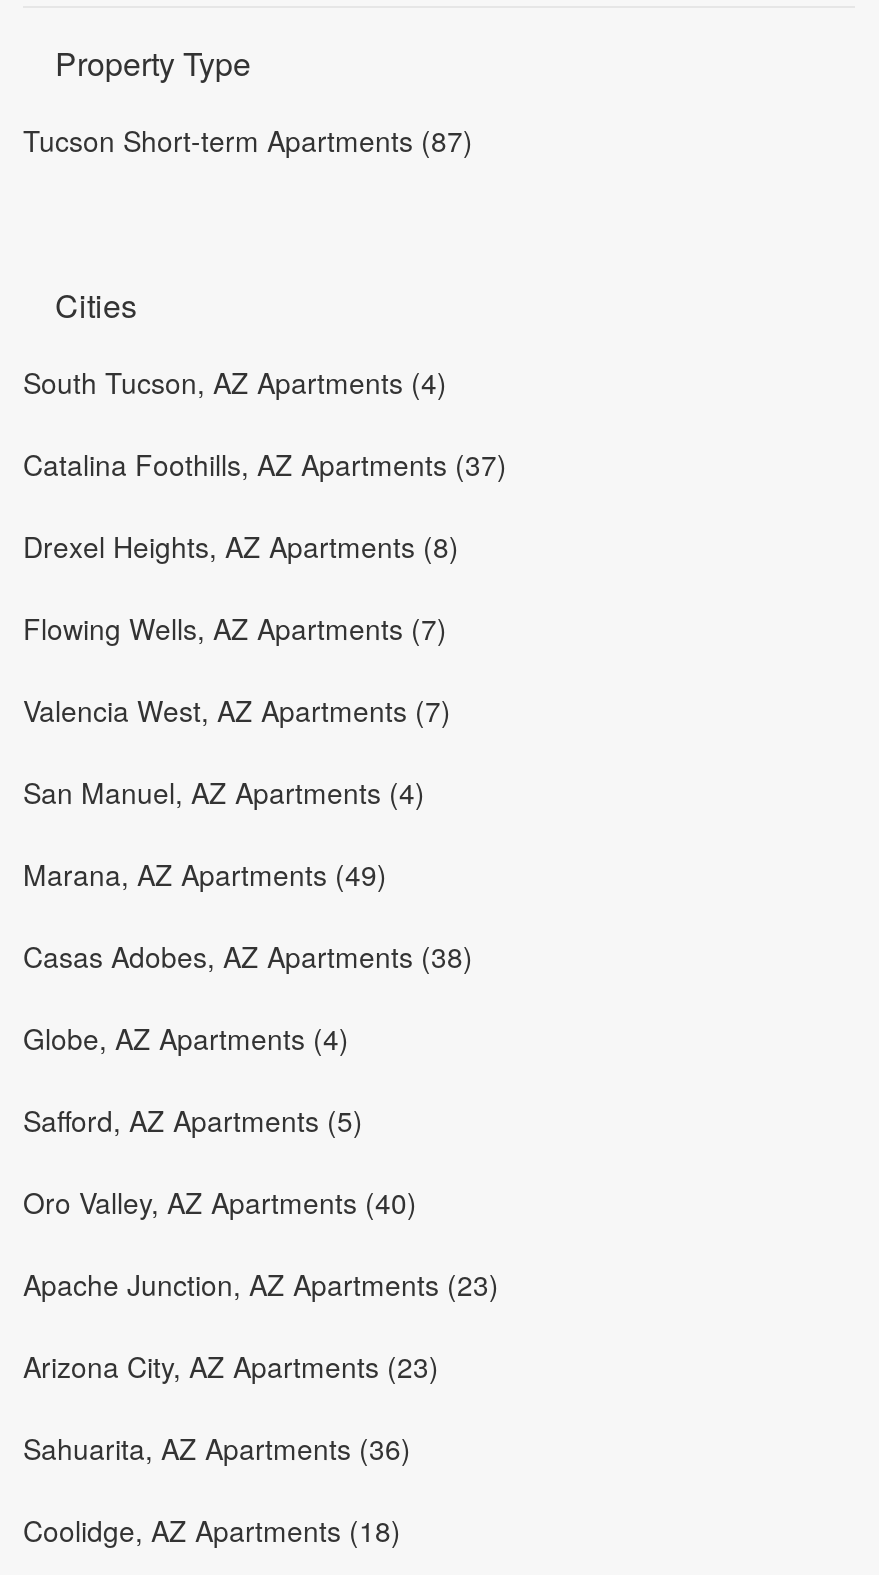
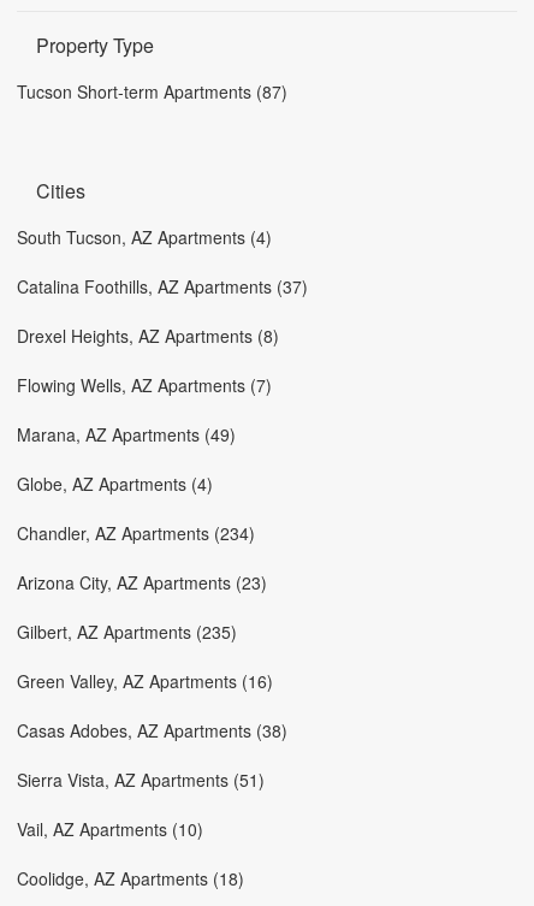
[23,690,451,812] Valencia West, AZ Apartments (7) | San Manuel, AZ Apartments (4) -> none
moved [23,854,387,894] -> [17,423,236,447]: Marana, AZ Apartments (49)
moved [23,936,473,976] -> [17,719,287,743]: Casas Adobes, AZ Apartments (38)
moved [23,1018,349,1058] -> [17,472,213,496]: Globe, AZ Apartments (4)
[23,1100,499,1304] Safford, AZ Apartments (5) | Oro Valley, AZ Apartments (40) | Apache Junction, AZ Apartments (23) -> [17,521,255,545] Chandler, AZ Apartments (234)
moved [23,1346,439,1386] -> [17,571,267,595]: Arizona City, AZ Apartments (23)
[23,1428,411,1468] Sahuarita, AZ Apartments (36) -> [17,620,273,841] Gilbert, AZ Apartments (235) | Green Valley, AZ Apartments (16) | Sierra Vista, AZ Apartments (51) | Vail, AZ Apartments (10)

